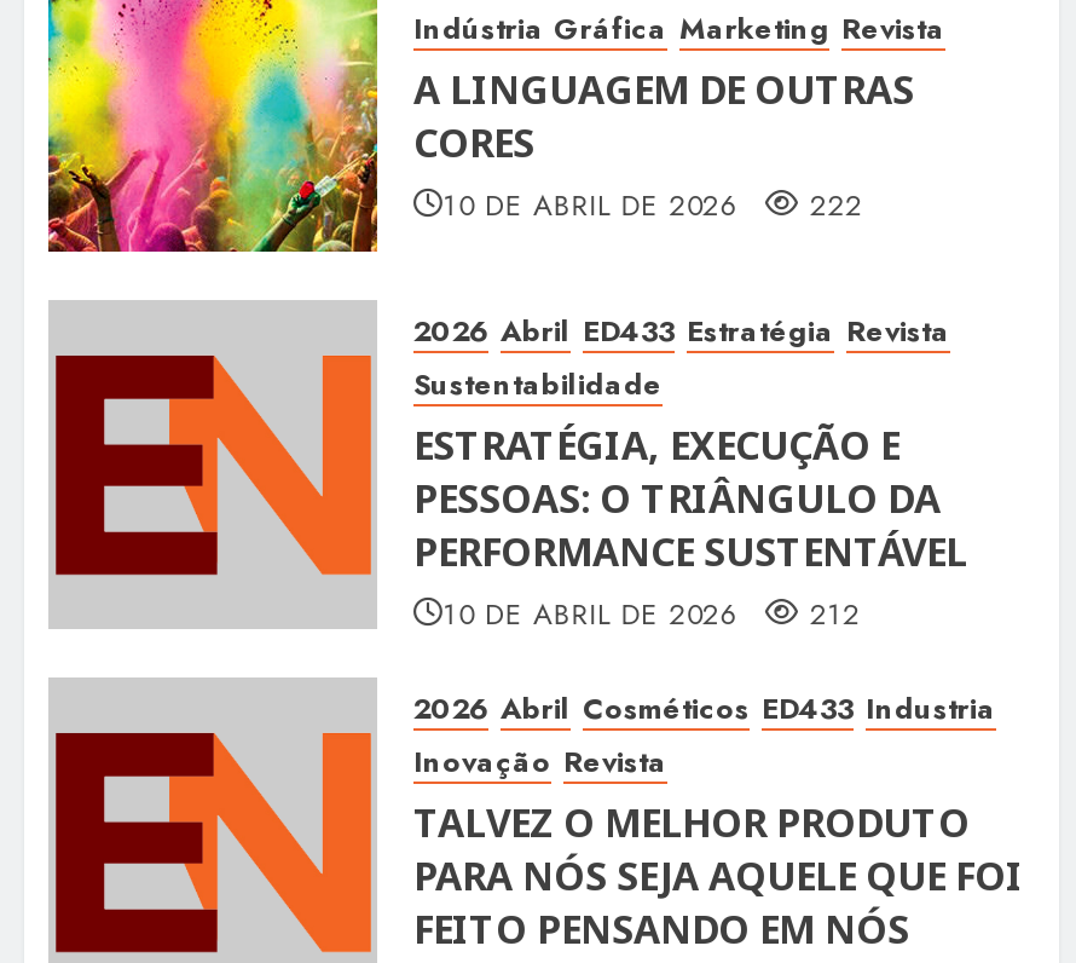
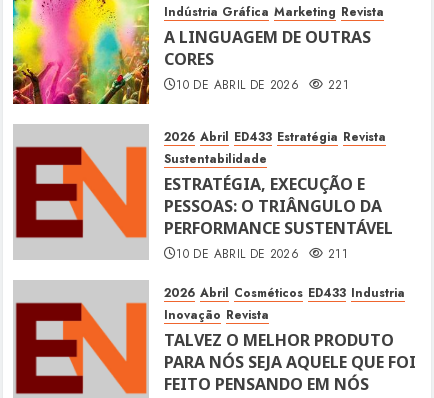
[443,183,863,227] 10 DE ABRIL DE 2026 222 -> [176,76,349,94] 10 DE ABRIL DE 2026 221
[443,592,861,636] 10 DE ABRIL DE 2026 212 -> [176,245,348,263] 10 DE ABRIL DE 2026 211

